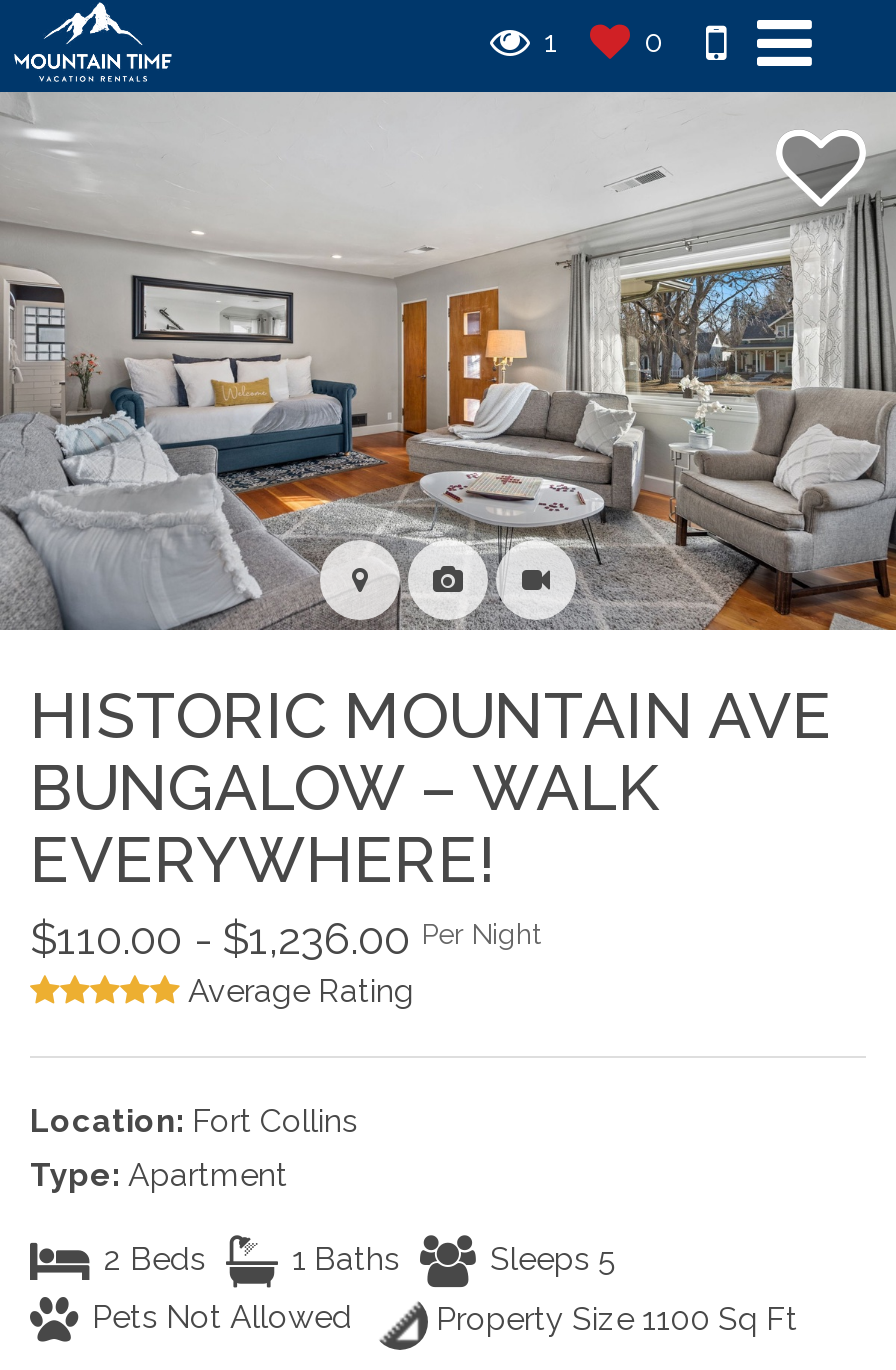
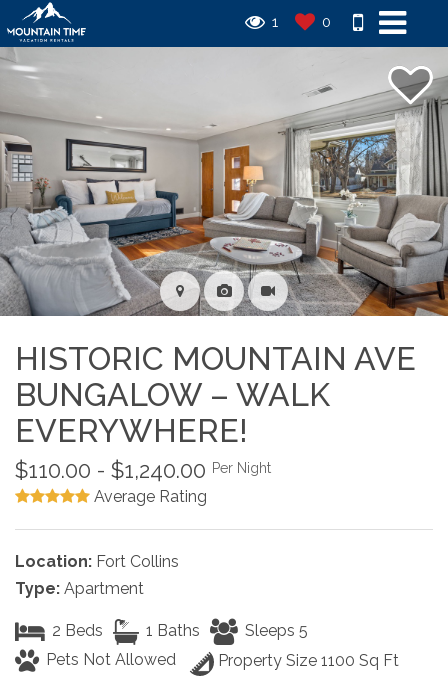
[30,912,540,964] $110.00 - $1,236.00 Per Night -> [15,457,271,483] $110.00 - $1,240.00 Per Night

